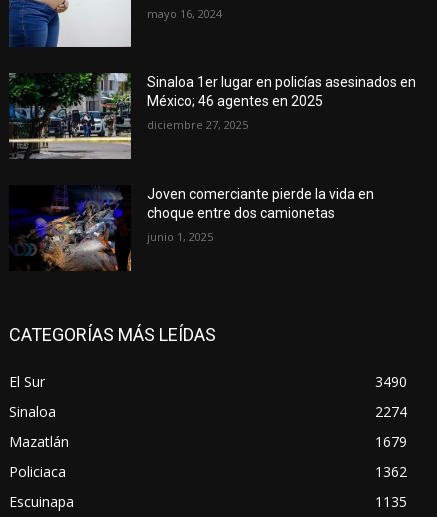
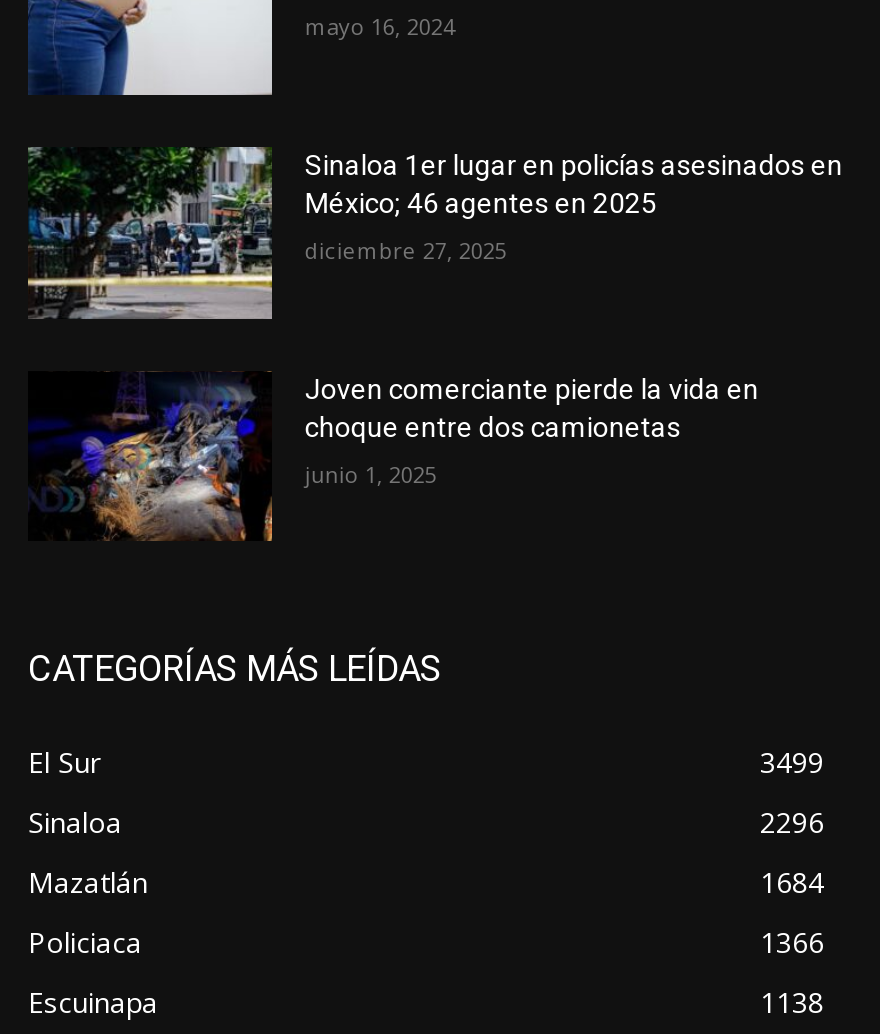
[375,372,407,391] 3490 -> [760,743,824,781] 3499
[375,402,407,421] 2274 -> [760,803,824,841] 2296
[375,432,407,451] 1679 -> [760,863,824,901] 1684
[375,462,407,481] 1362 -> [760,923,824,961] 1366
[375,492,407,511] 1135 -> [760,983,824,1021] 1138

